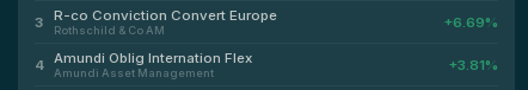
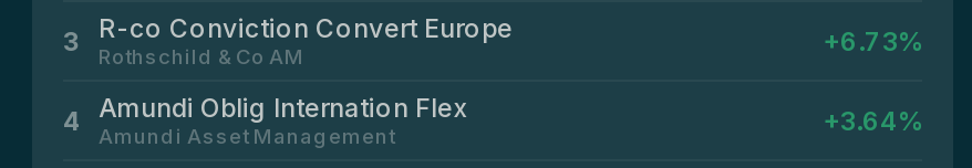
[443,14,498,30] +6.69% -> [823,25,922,56] +6.73%
[448,56,498,73] +3.81% -> [823,105,922,136] +3.64%

